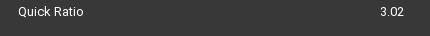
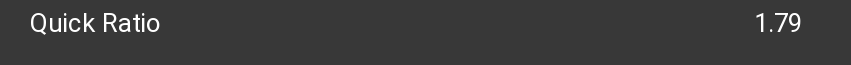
[380,4,404,19] 3.02 -> [754,9,802,39] 1.79

